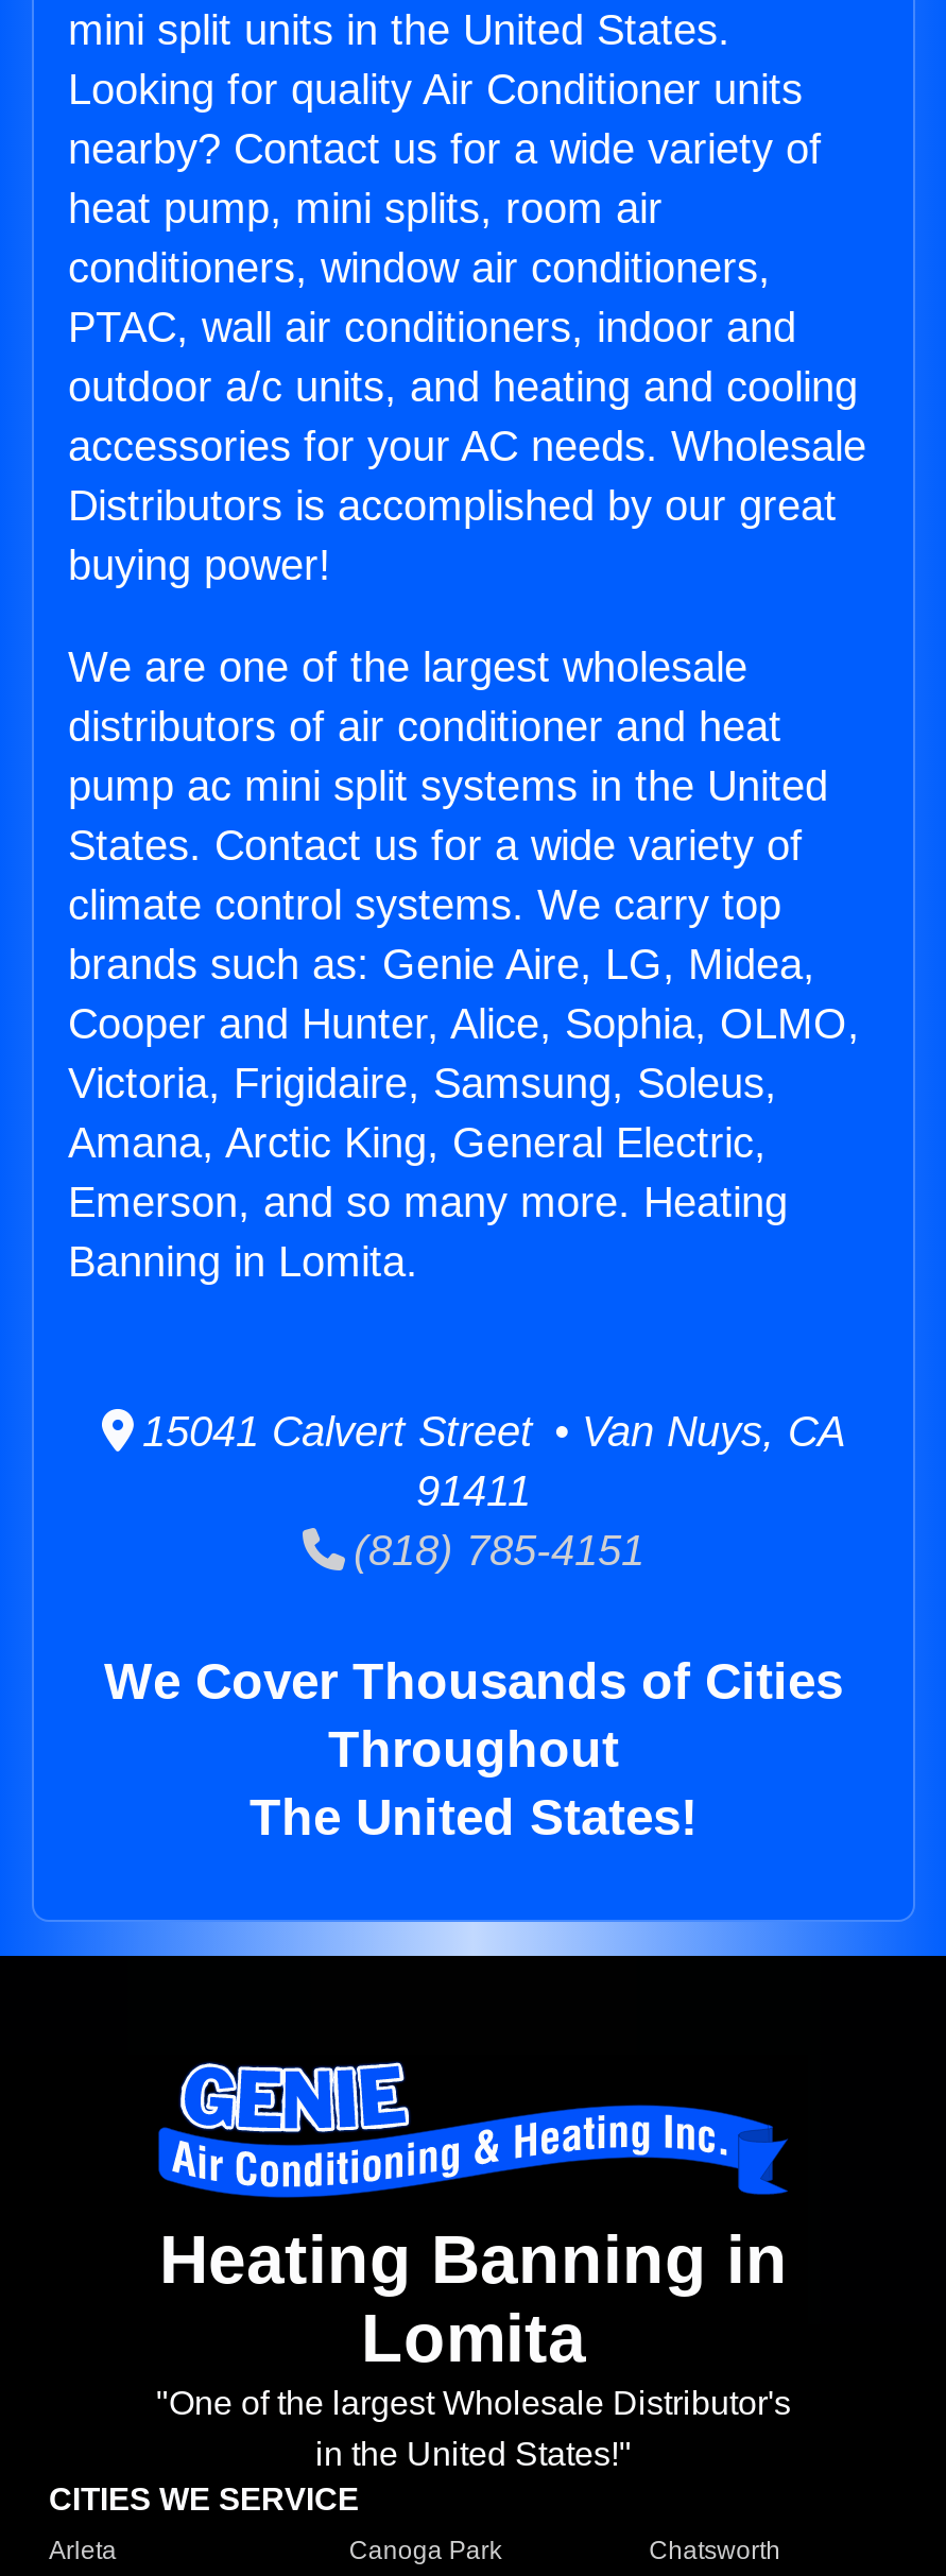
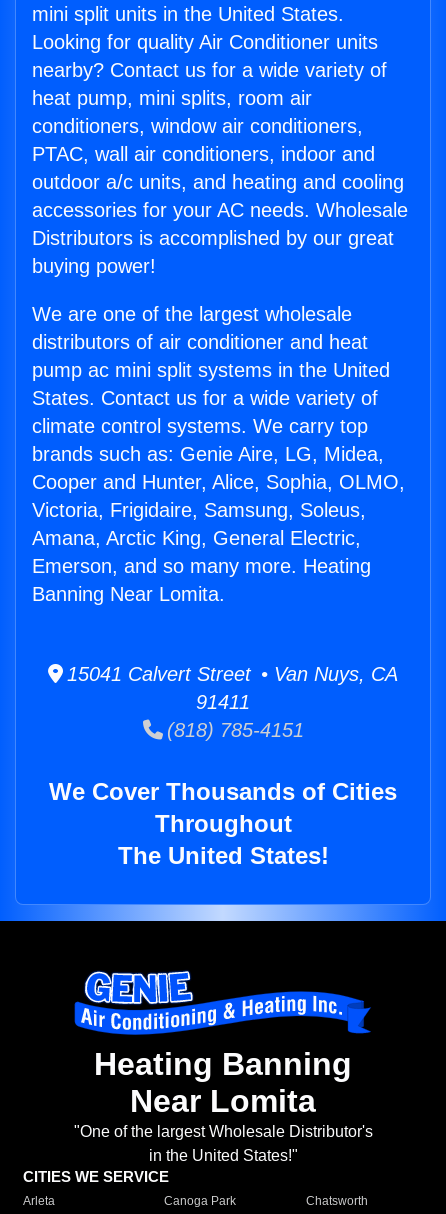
[68,1238,418,1285] Banning in Lomita. -> [32,583,225,605] Banning Near Lomita.
[159,2222,788,2377] Heating Banning in | Lomita -> [94,1046,352,1119] Heating Banning | Near Lomita

